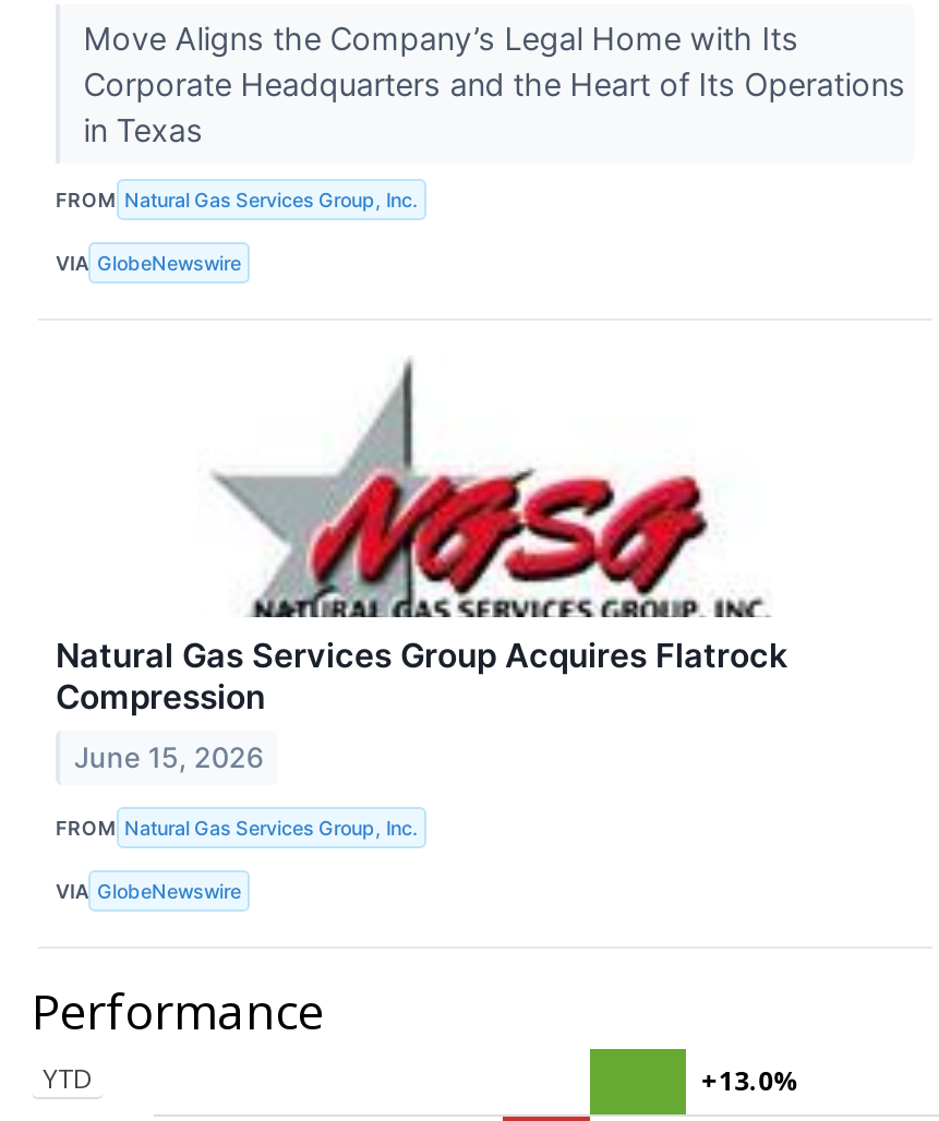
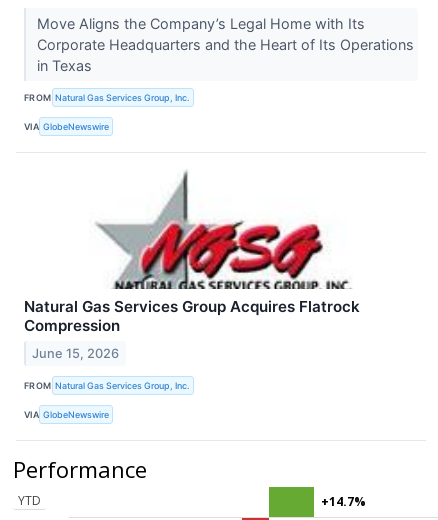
[701,1063,800,1100] +13.0% -> [321,493,366,510] +14.7%

